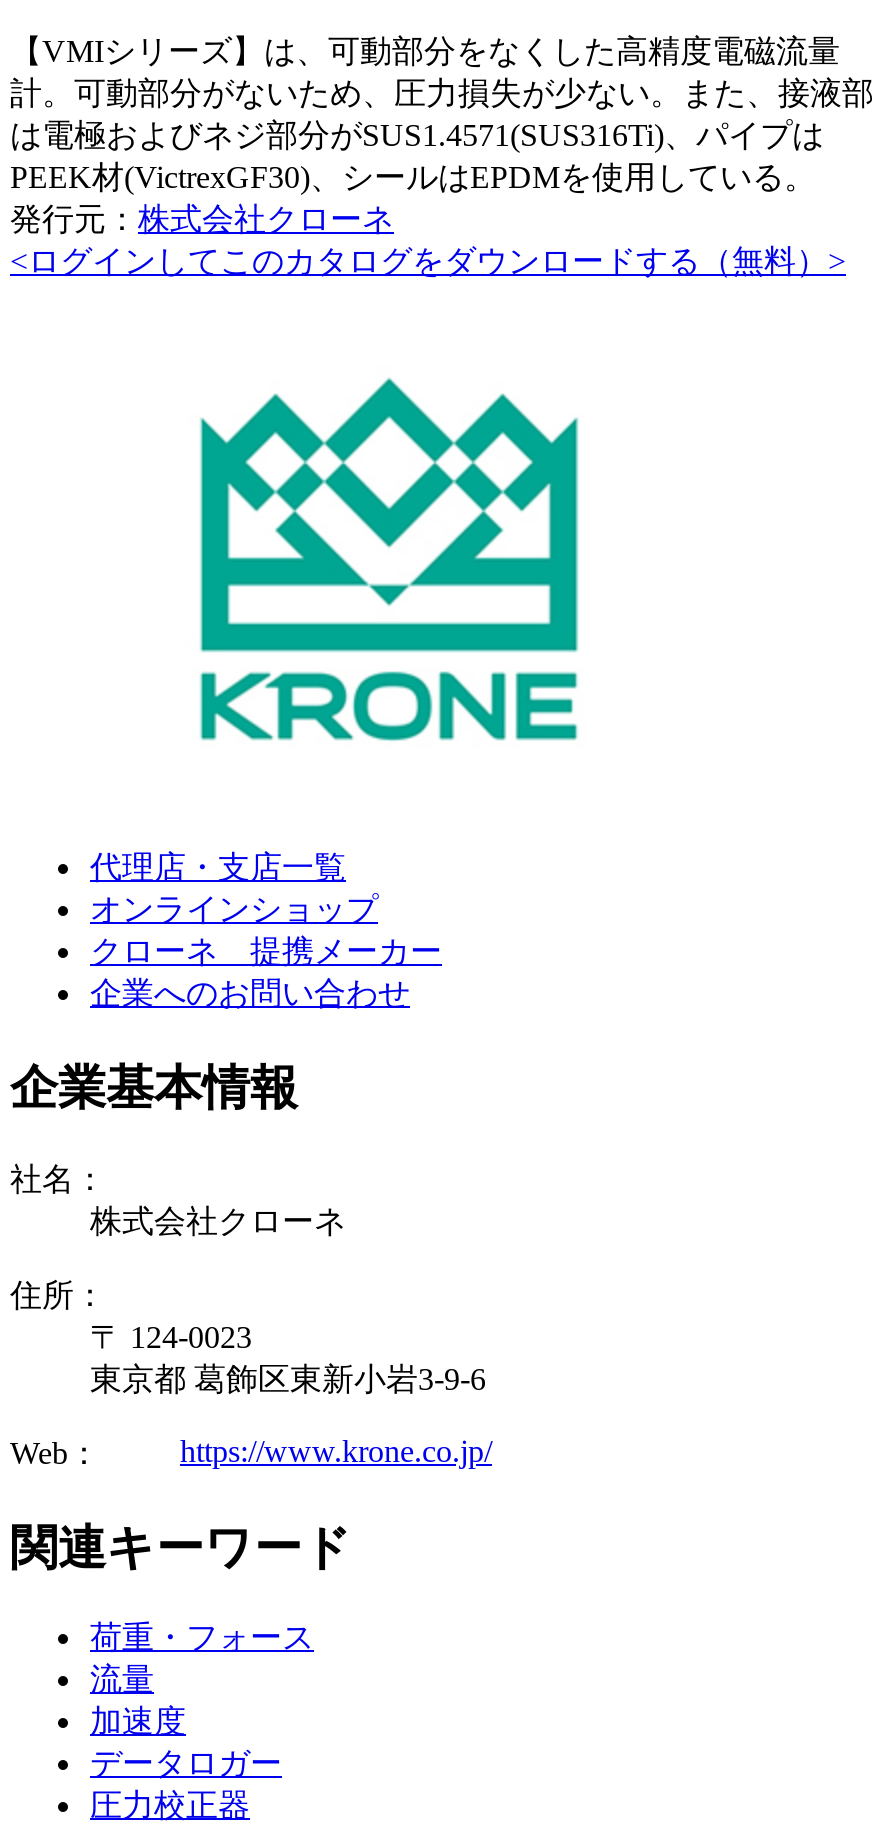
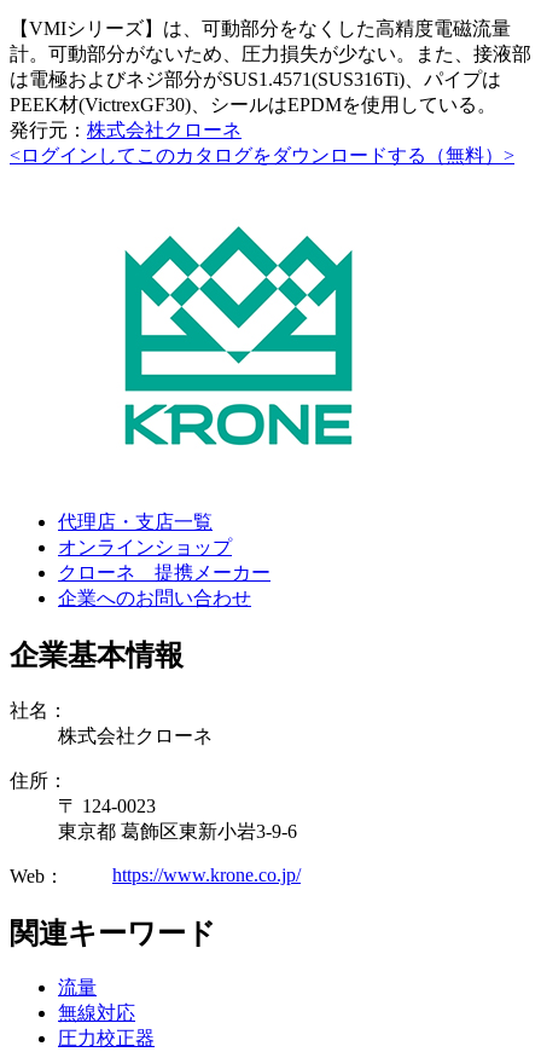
[90,1621,314,1655] 荷重・フォース -> none
[90,1705,282,1781] 加速度 | データロガー -> [58,1003,135,1023] 無線対応

